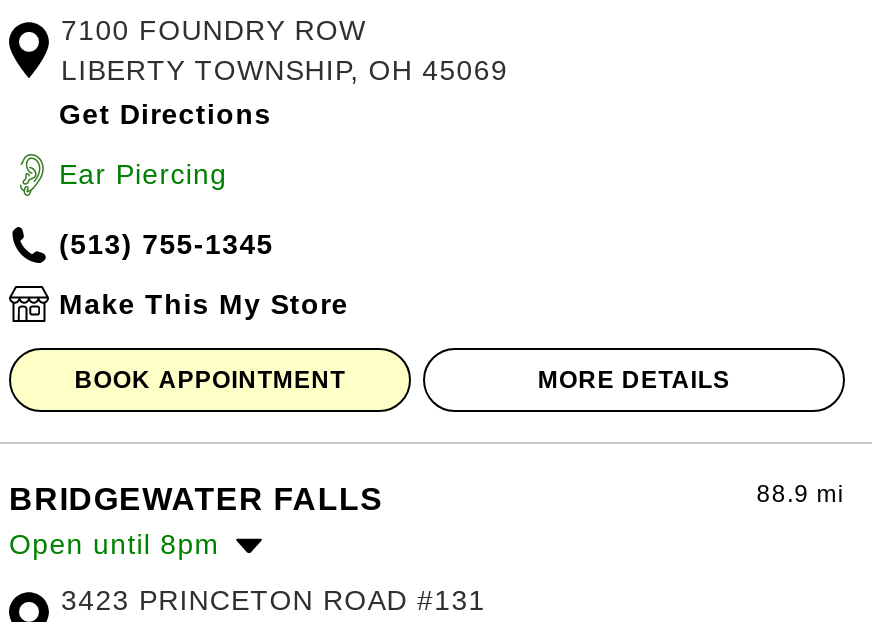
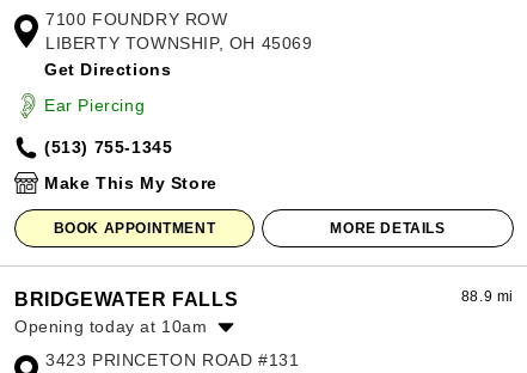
[9,529,220,561] Open until 8pm -> [14,317,207,336] Opening today at 10am

